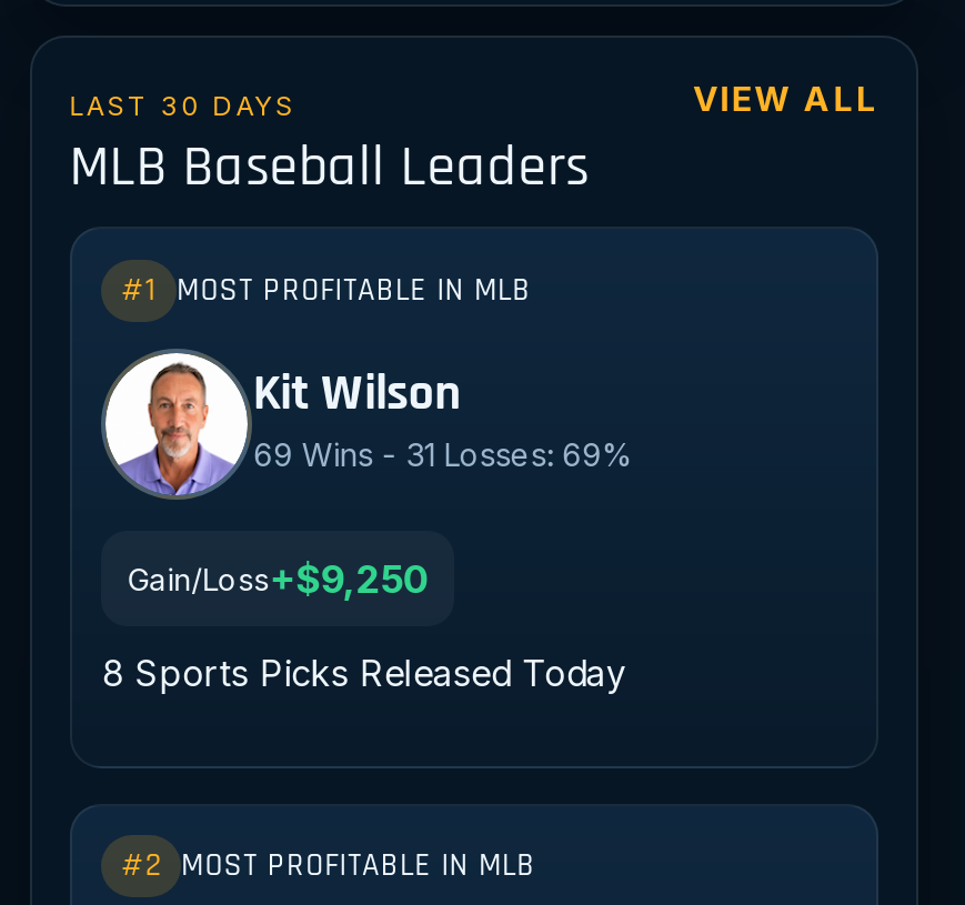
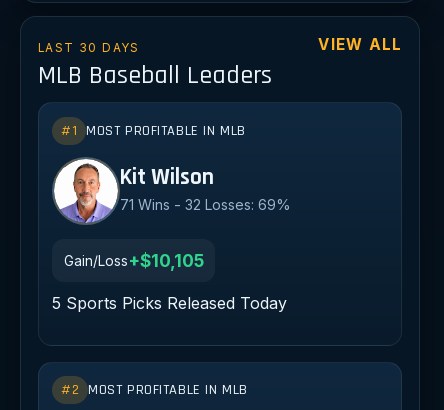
[253,436,635,474] 69 Wins - 31 Losses: 69% -> [120,196,291,213] 71 Wins - 32 Losses: 69%
[127,556,429,602] Gain/Loss+$9,250 -> [64,250,204,271] Gain/Loss+$10,105
[102,651,626,696] 8 Sports Picks Released Today -> [52,293,287,313] 5 Sports Picks Released Today

